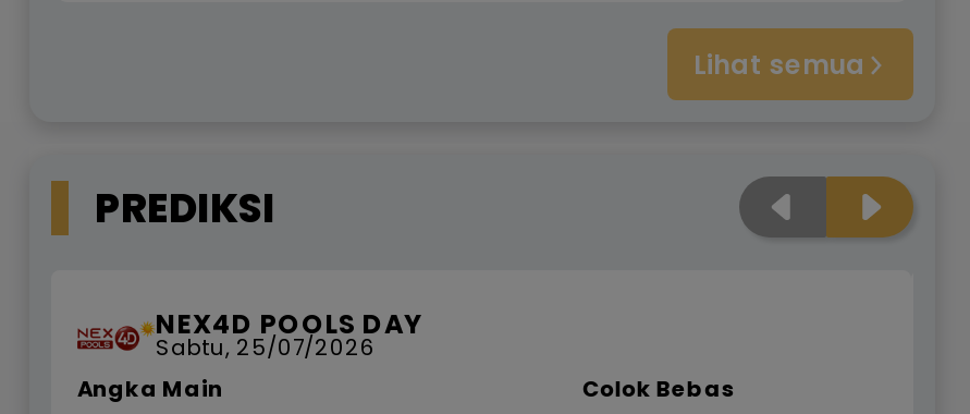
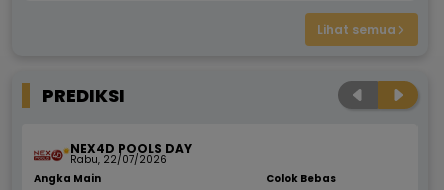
[156,331,376,364] Sabtu, 25/07/2026 -> [70,152,167,167] Rabu, 22/07/2026

